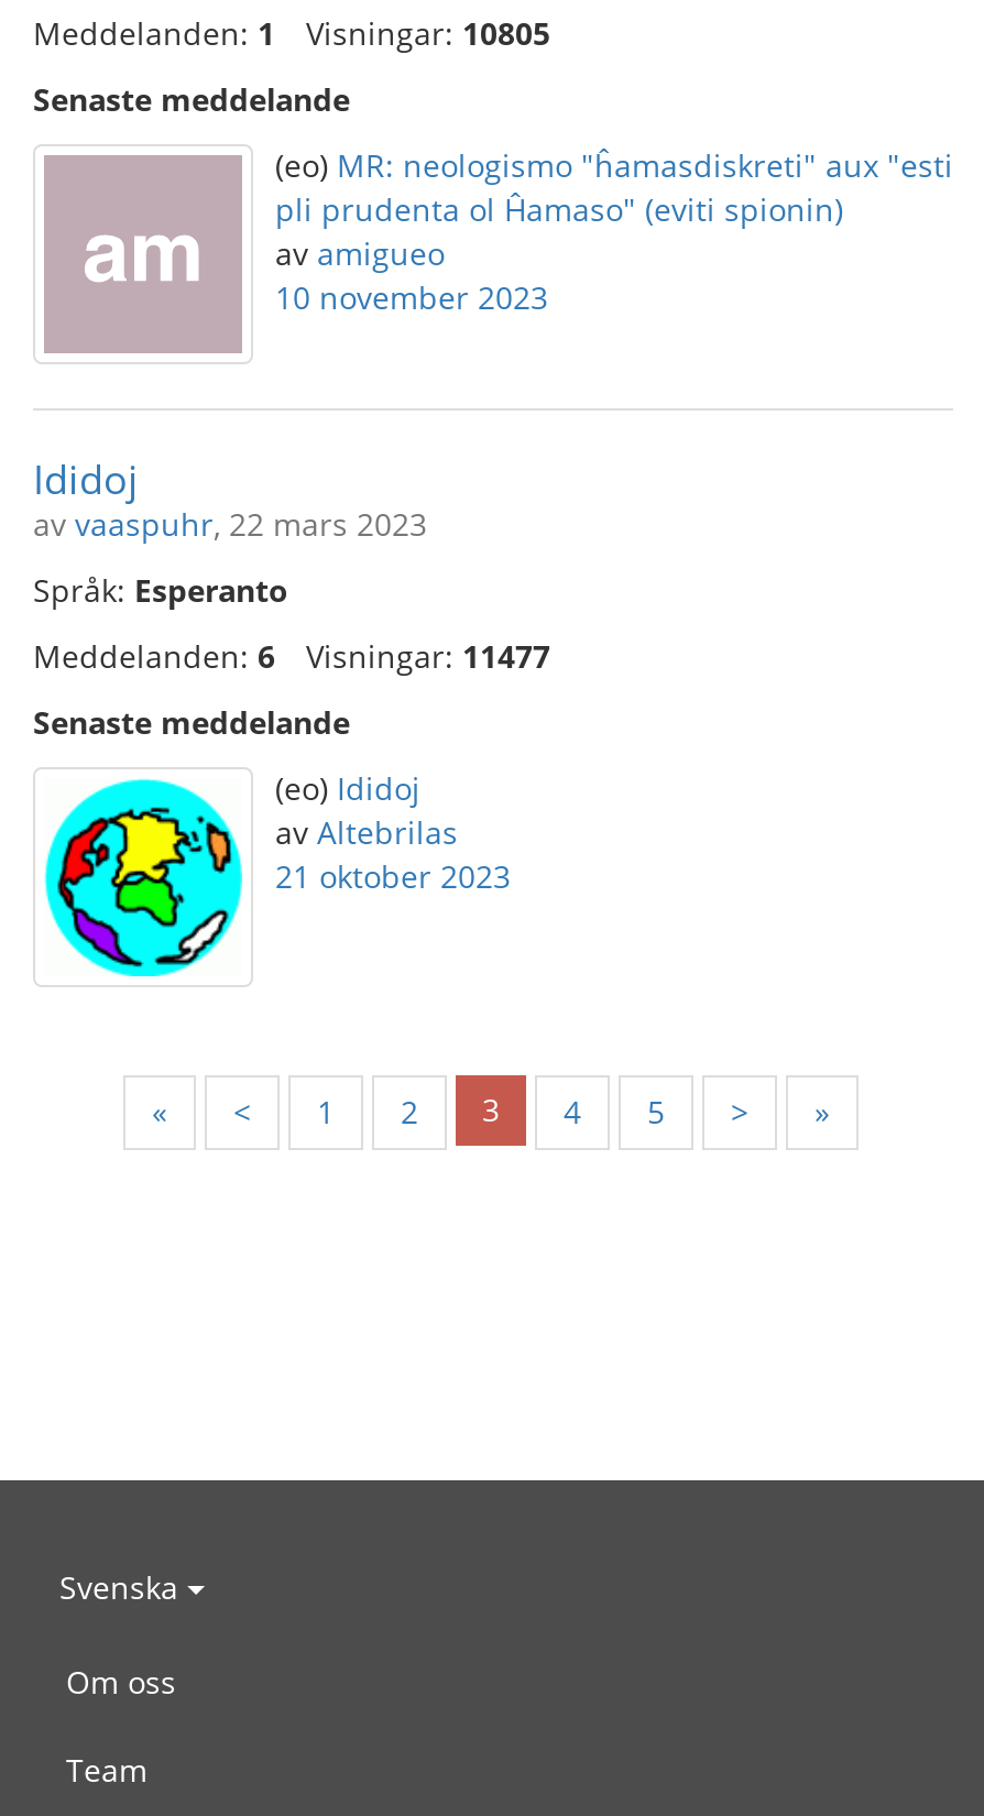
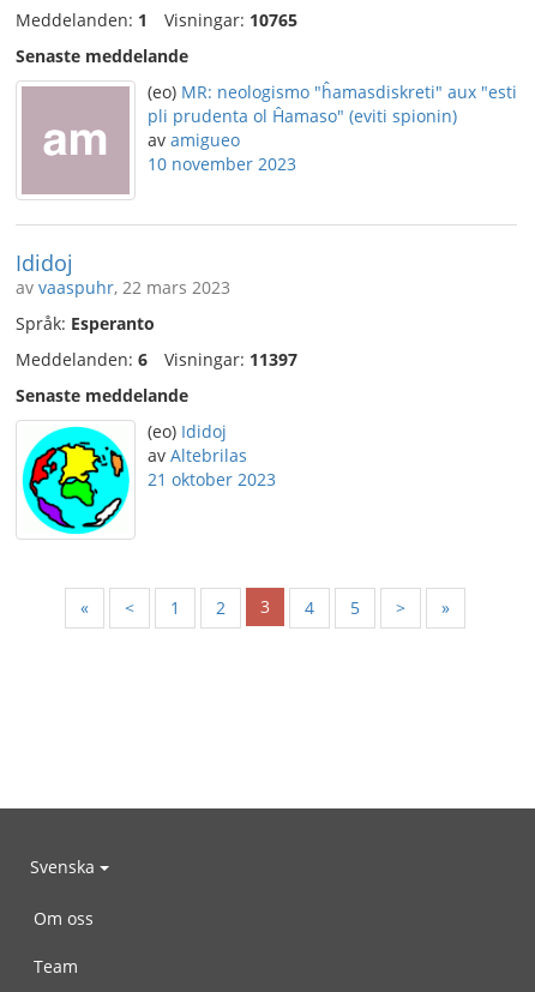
[33,12,550,54] Meddelanden: 1 Visningar: 10805 -> [16,8,297,31] Meddelanden: 1 Visningar: 10765
[33,635,550,677] Meddelanden: 6 Visningar: 11477 -> [16,348,297,371] Meddelanden: 6 Visningar: 11397

